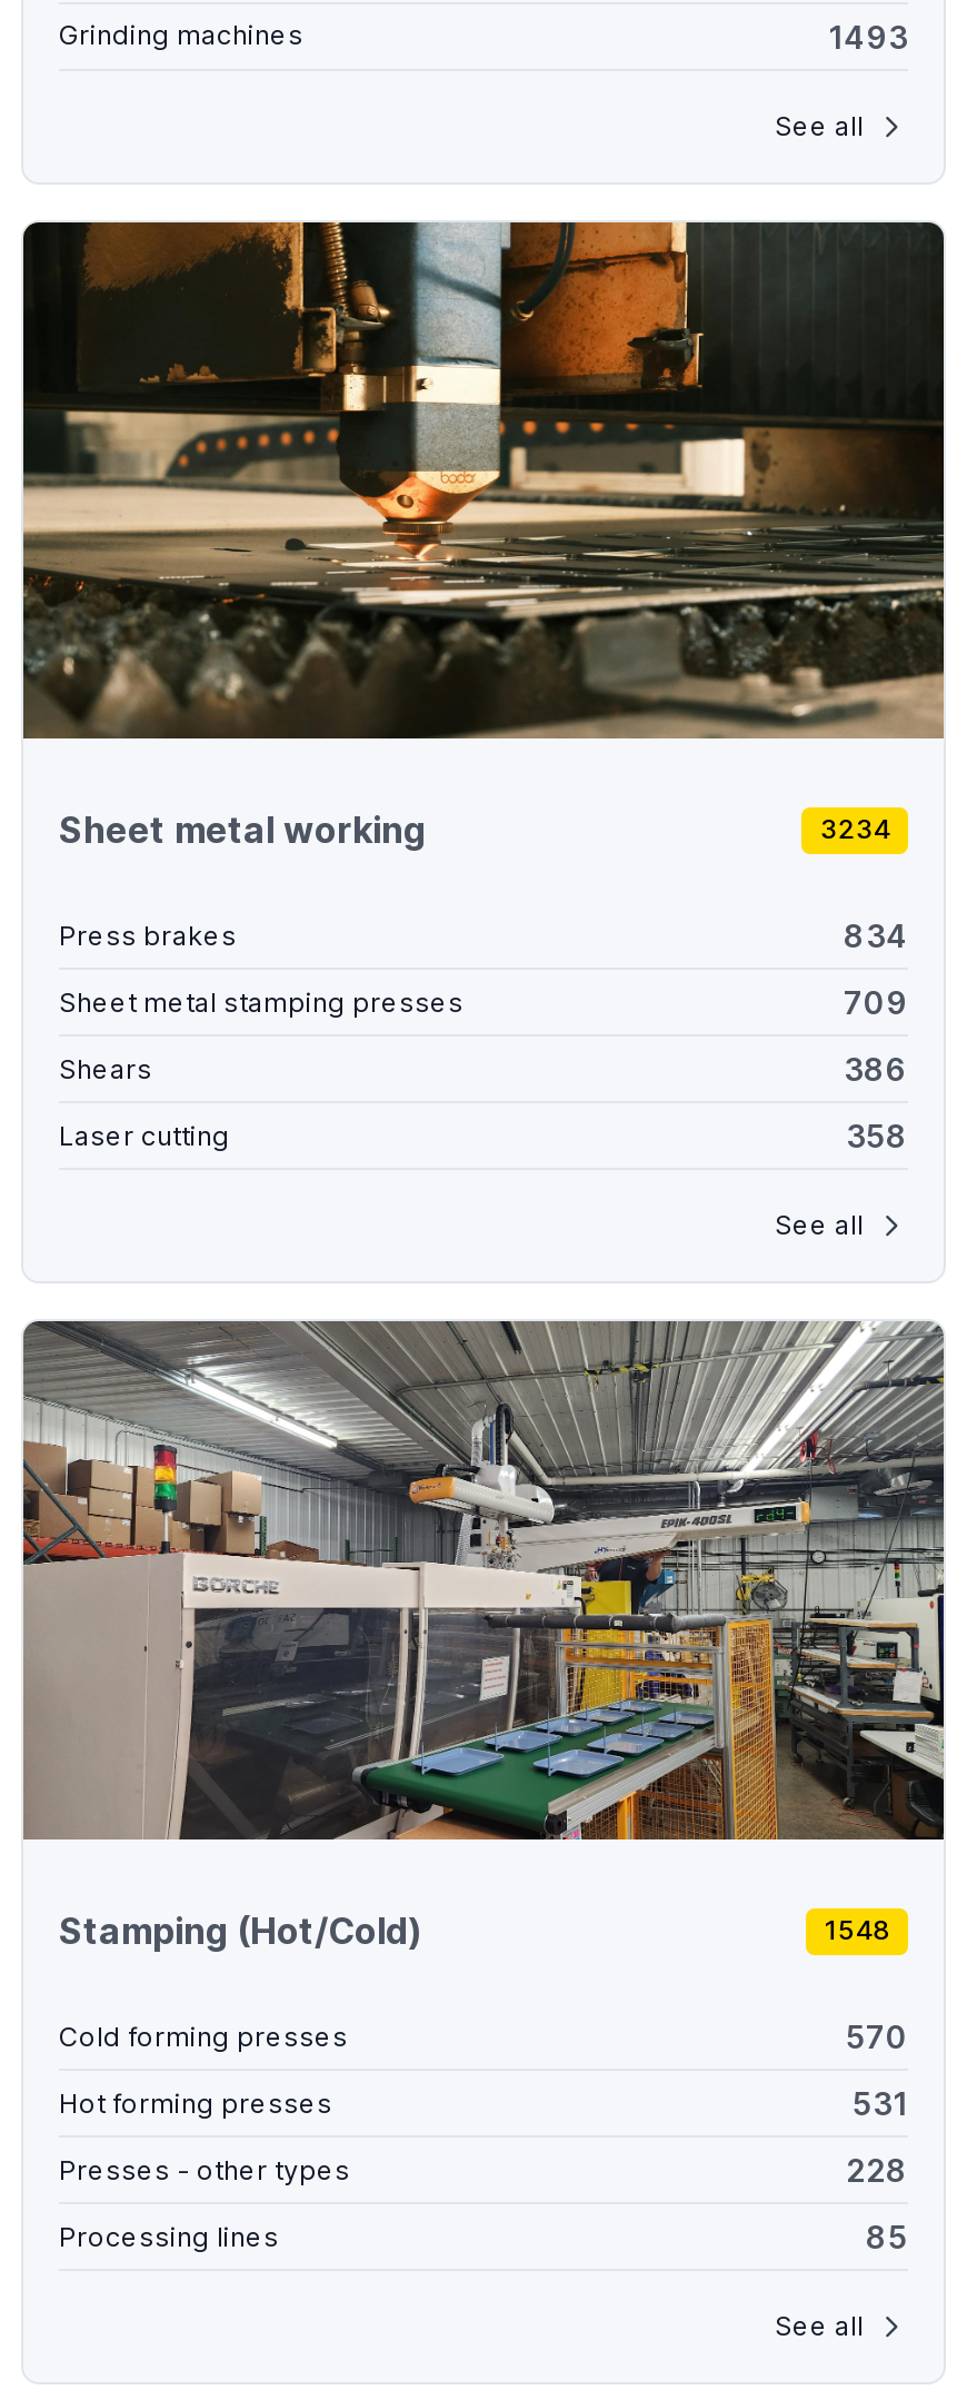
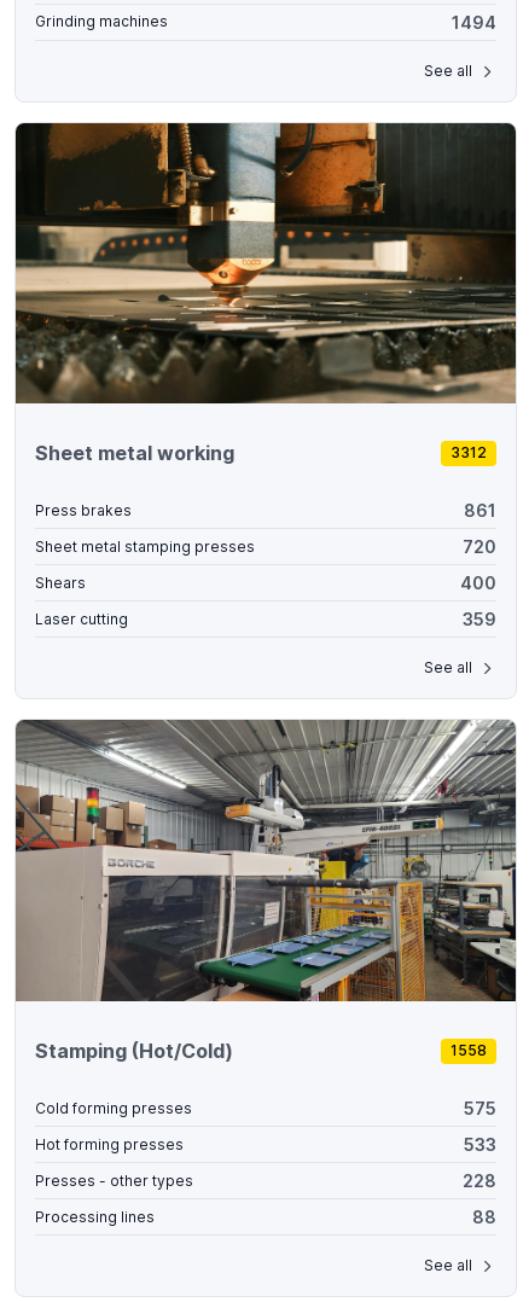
[828,17,908,55] 1493 -> [452,12,496,32] 1494
[820,813,891,846] 3234 -> [451,444,487,462] 3312
[844,918,908,955] 834 -> [464,501,496,521] 861
[844,984,908,1022] 709 -> [463,537,496,557] 720
[844,1051,908,1089] 386 -> [460,573,496,594] 400
[846,1118,908,1156] 358 -> [463,609,496,630] 359
[824,1914,891,1947] 1548 -> [451,1041,487,1060] 1558
[846,2018,908,2056] 570 -> [464,1098,496,1119] 575
[853,2085,908,2123] 531 -> [464,1134,496,1155] 533
[866,2218,908,2256] 85 -> [472,1207,496,1227] 88

